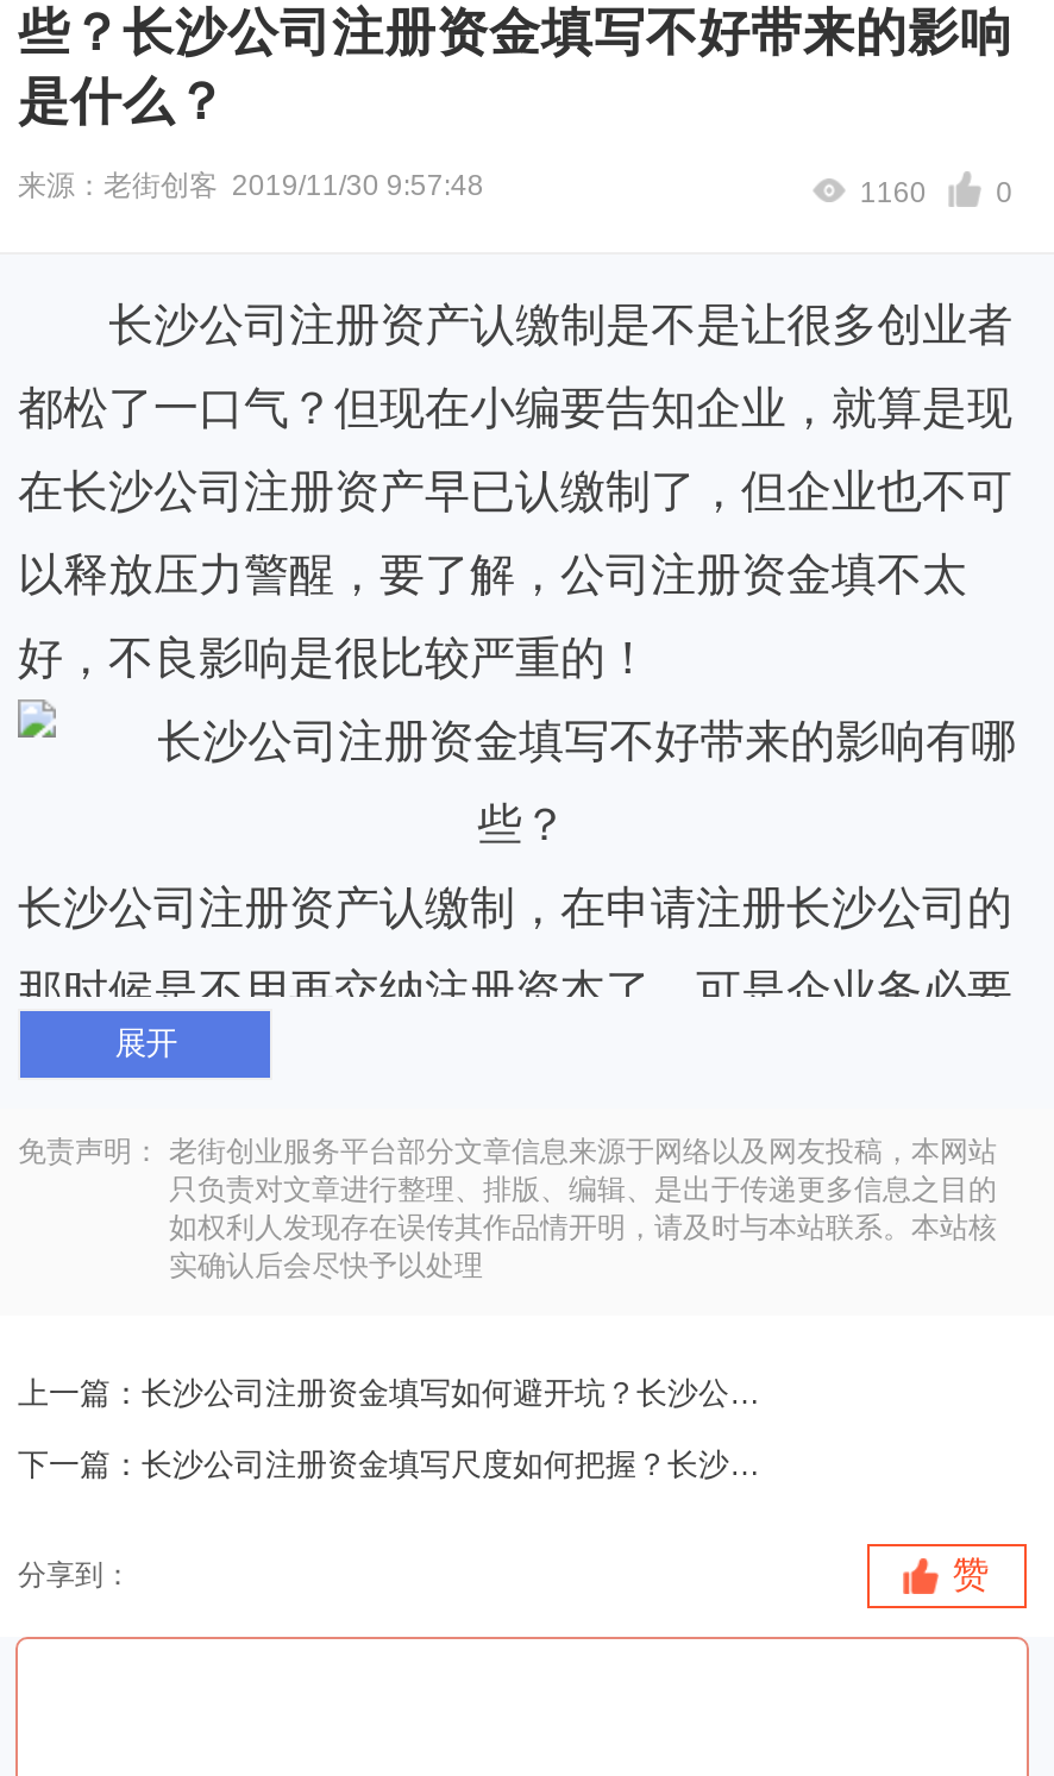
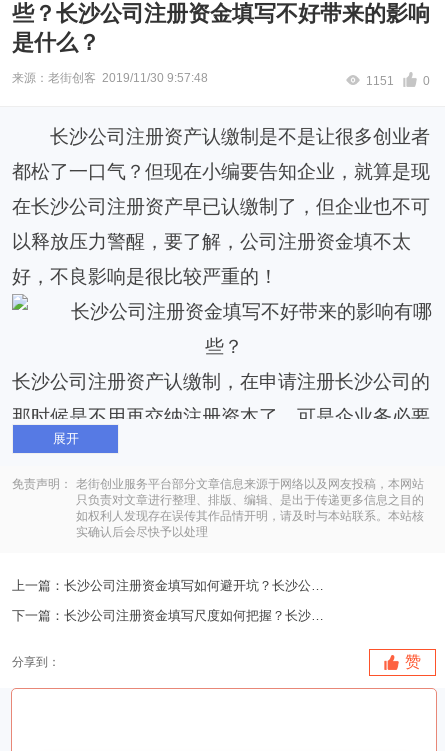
[860,176,926,209] 1160 -> [366,74,394,88] 1151

